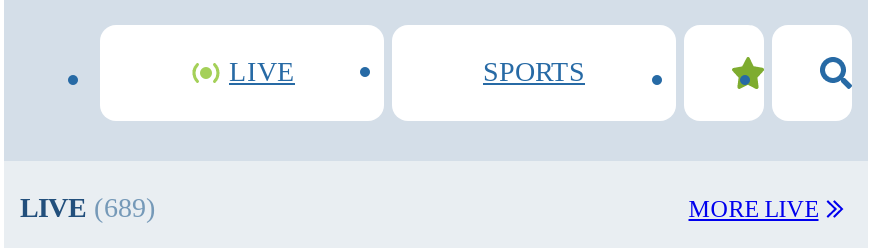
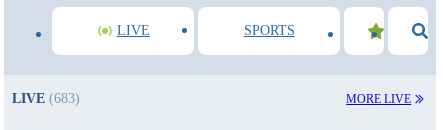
[20,193,156,223] LIVE (689) -> [12,91,80,106] LIVE (683)

